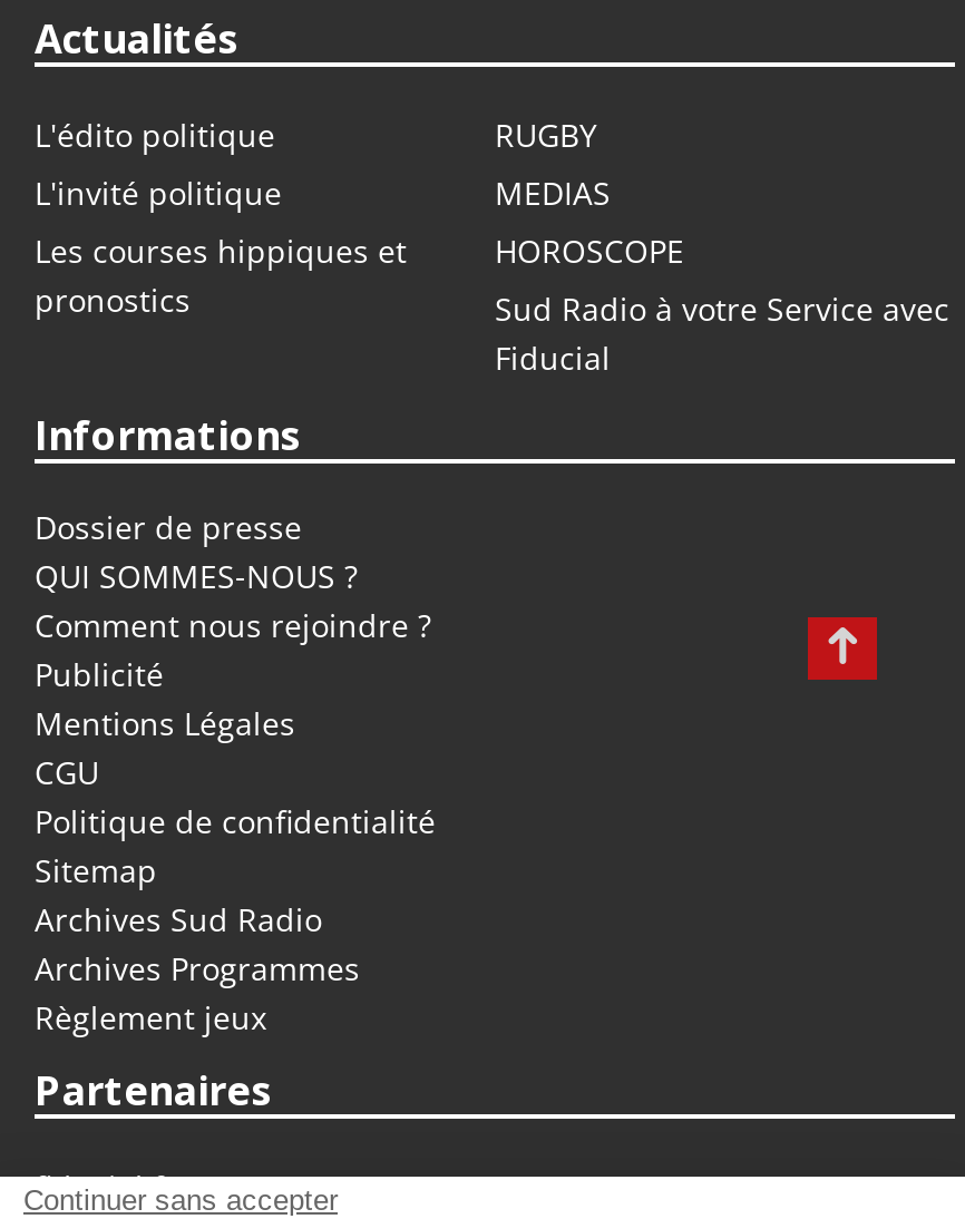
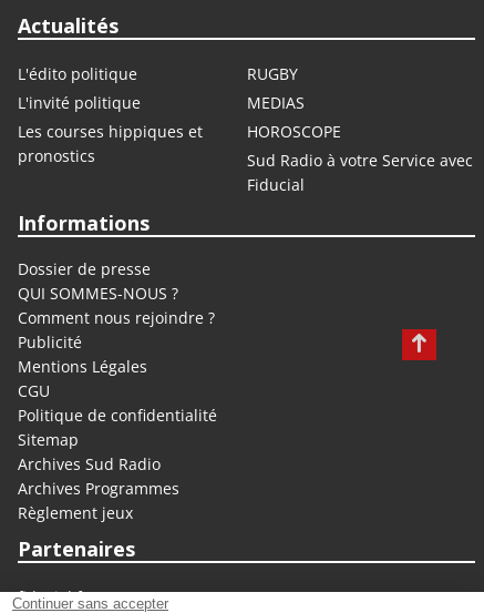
[806,615,879,711] [image] -> [401,314,437,361] [image]

